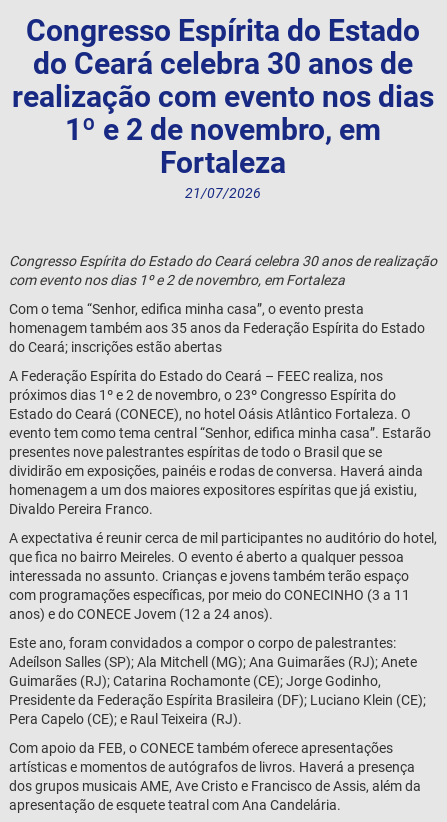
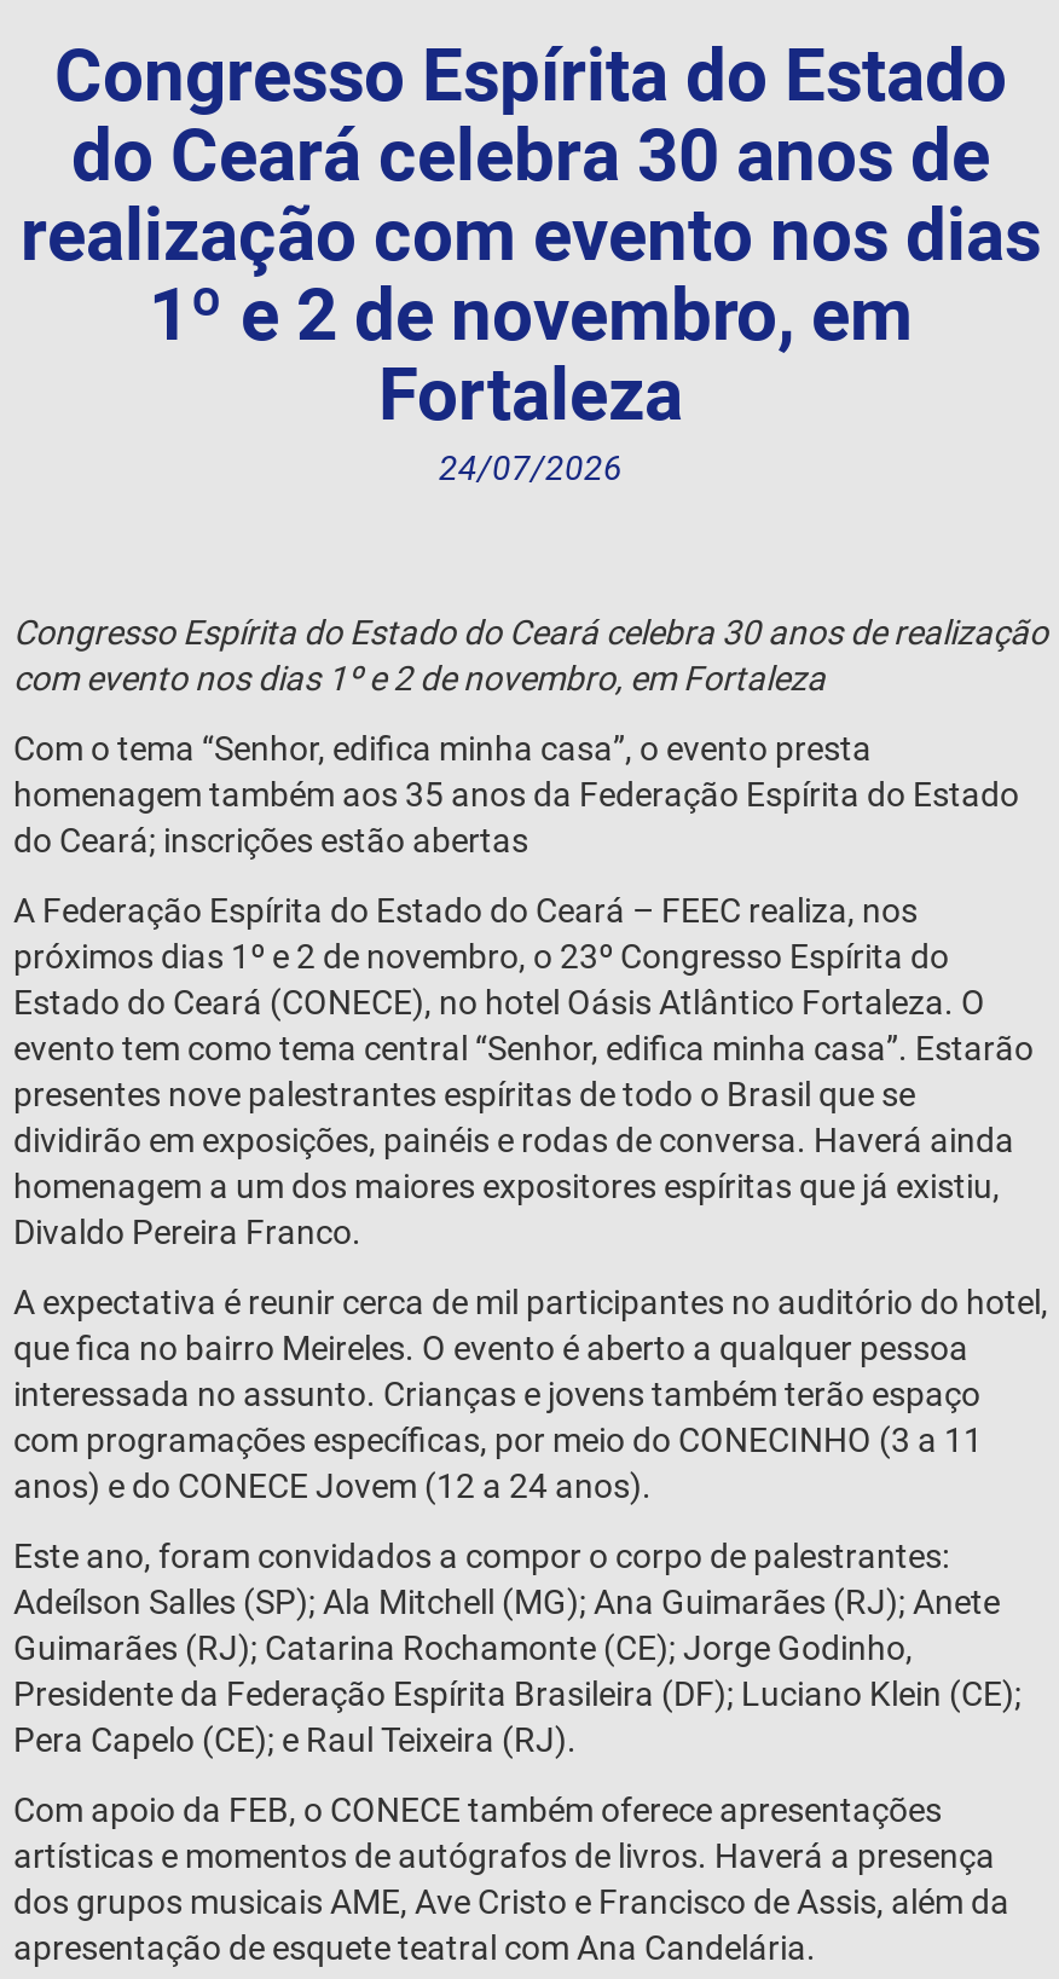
[185,185,261,201] 21/07/2026 -> [439,449,623,487] 24/07/2026

